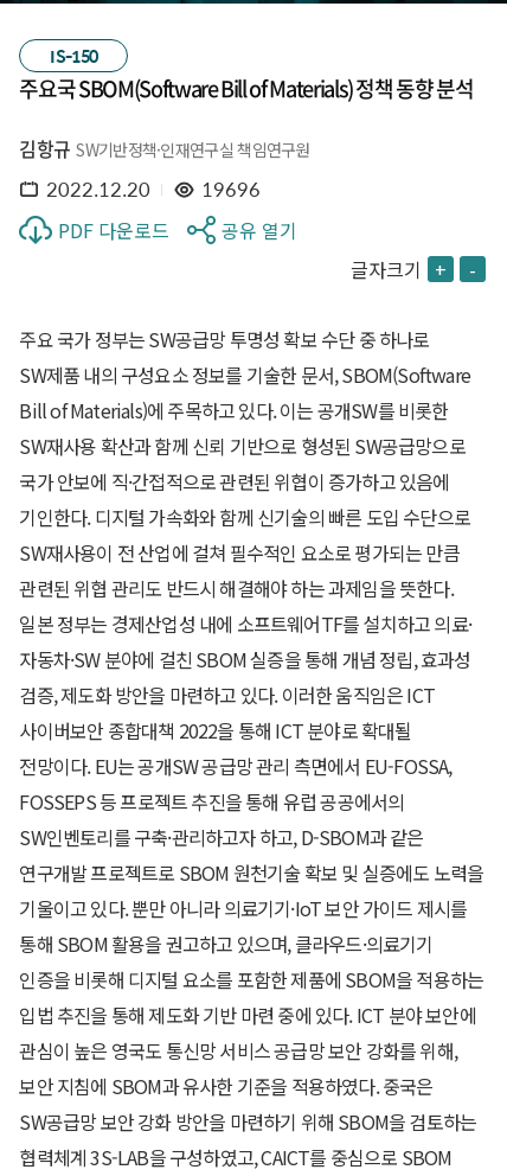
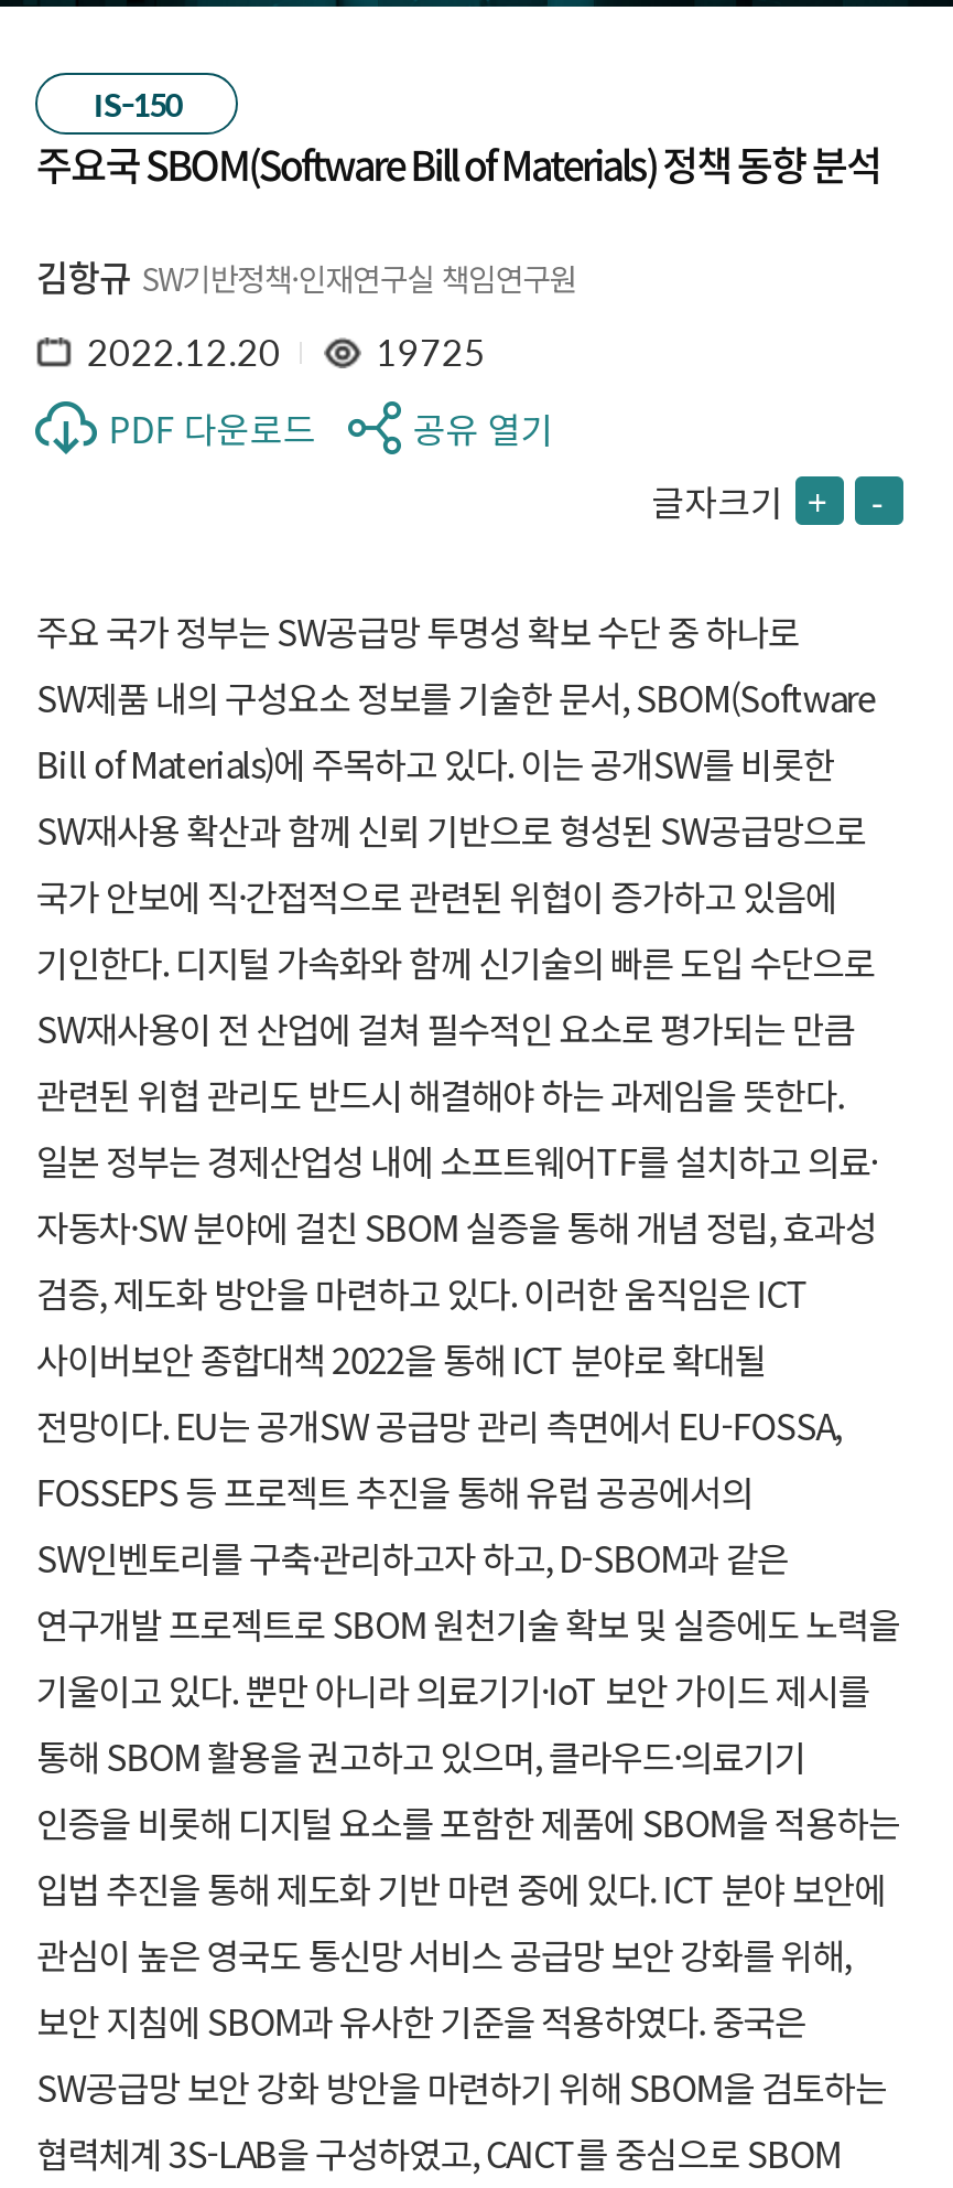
[47,174,261,204] 2022.12.20 19696 -> [87,324,486,379] 2022.12.20 19725

